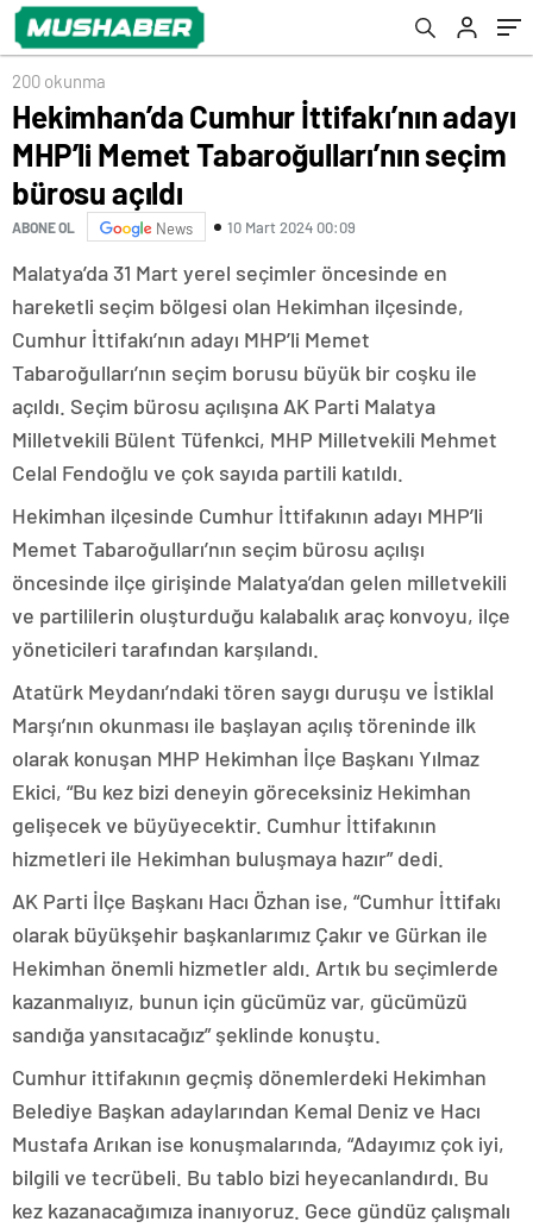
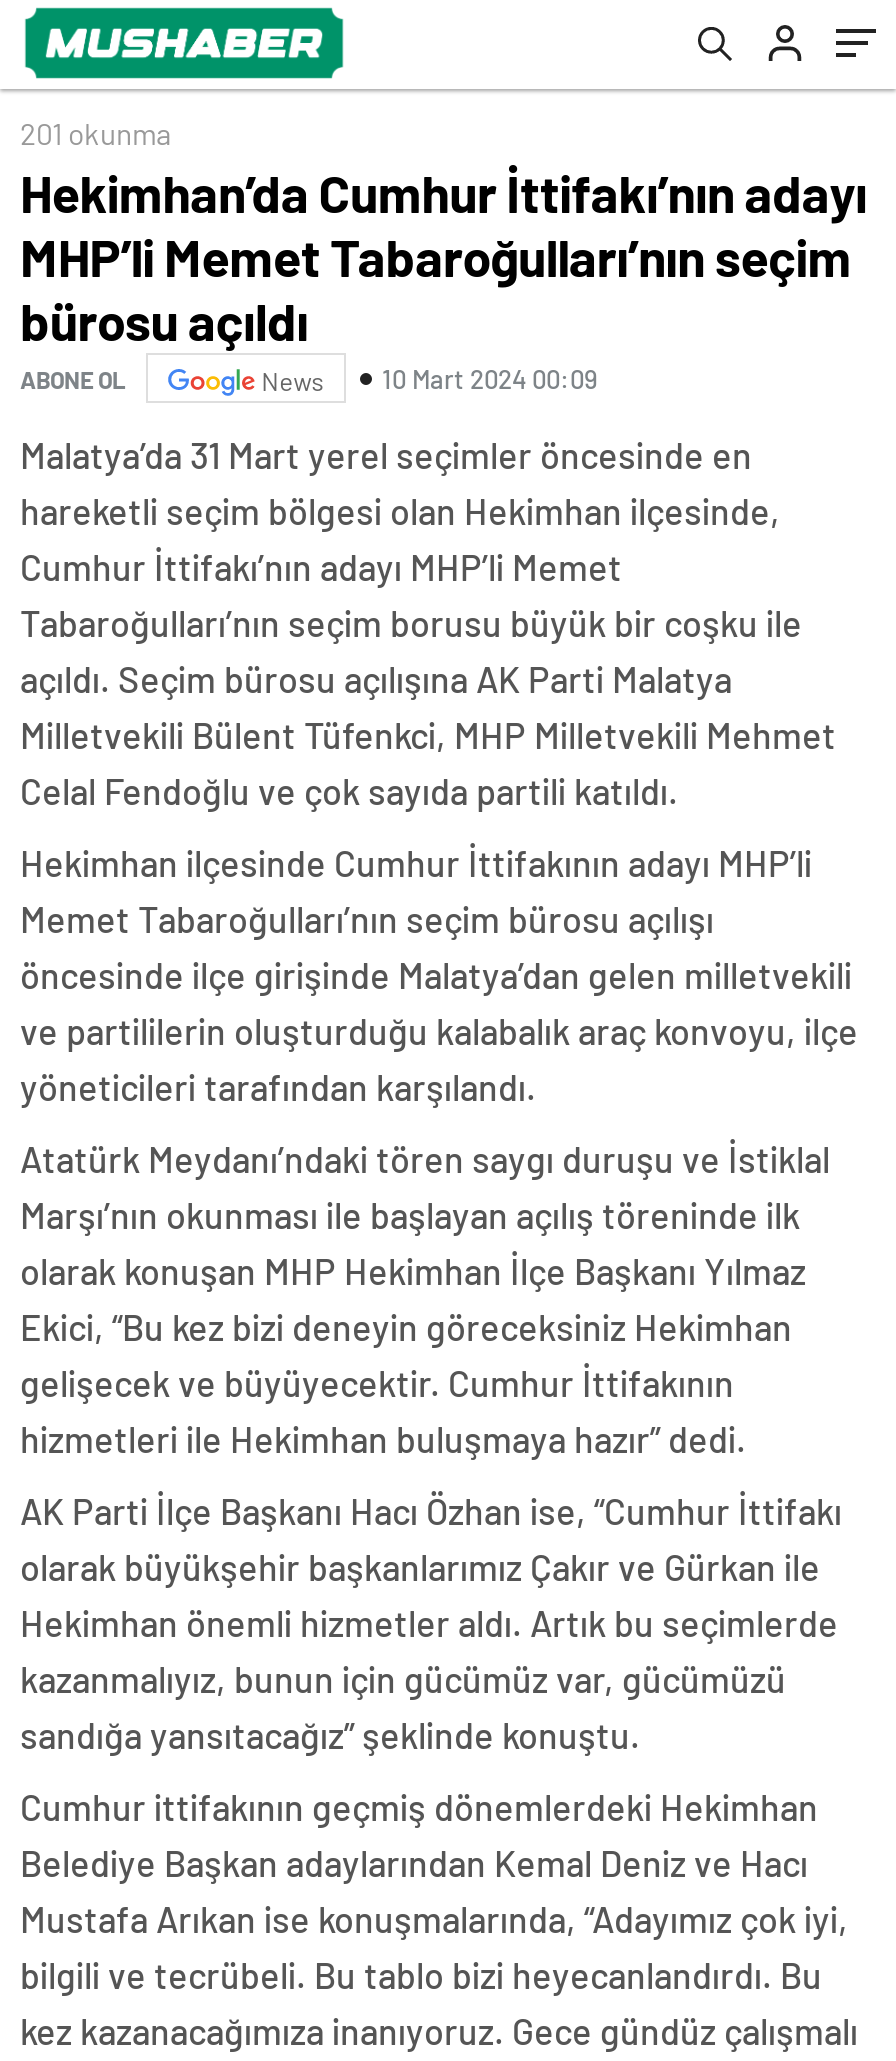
[12,70,106,92] 200 okunma -> [20,115,172,151] 201 okunma

